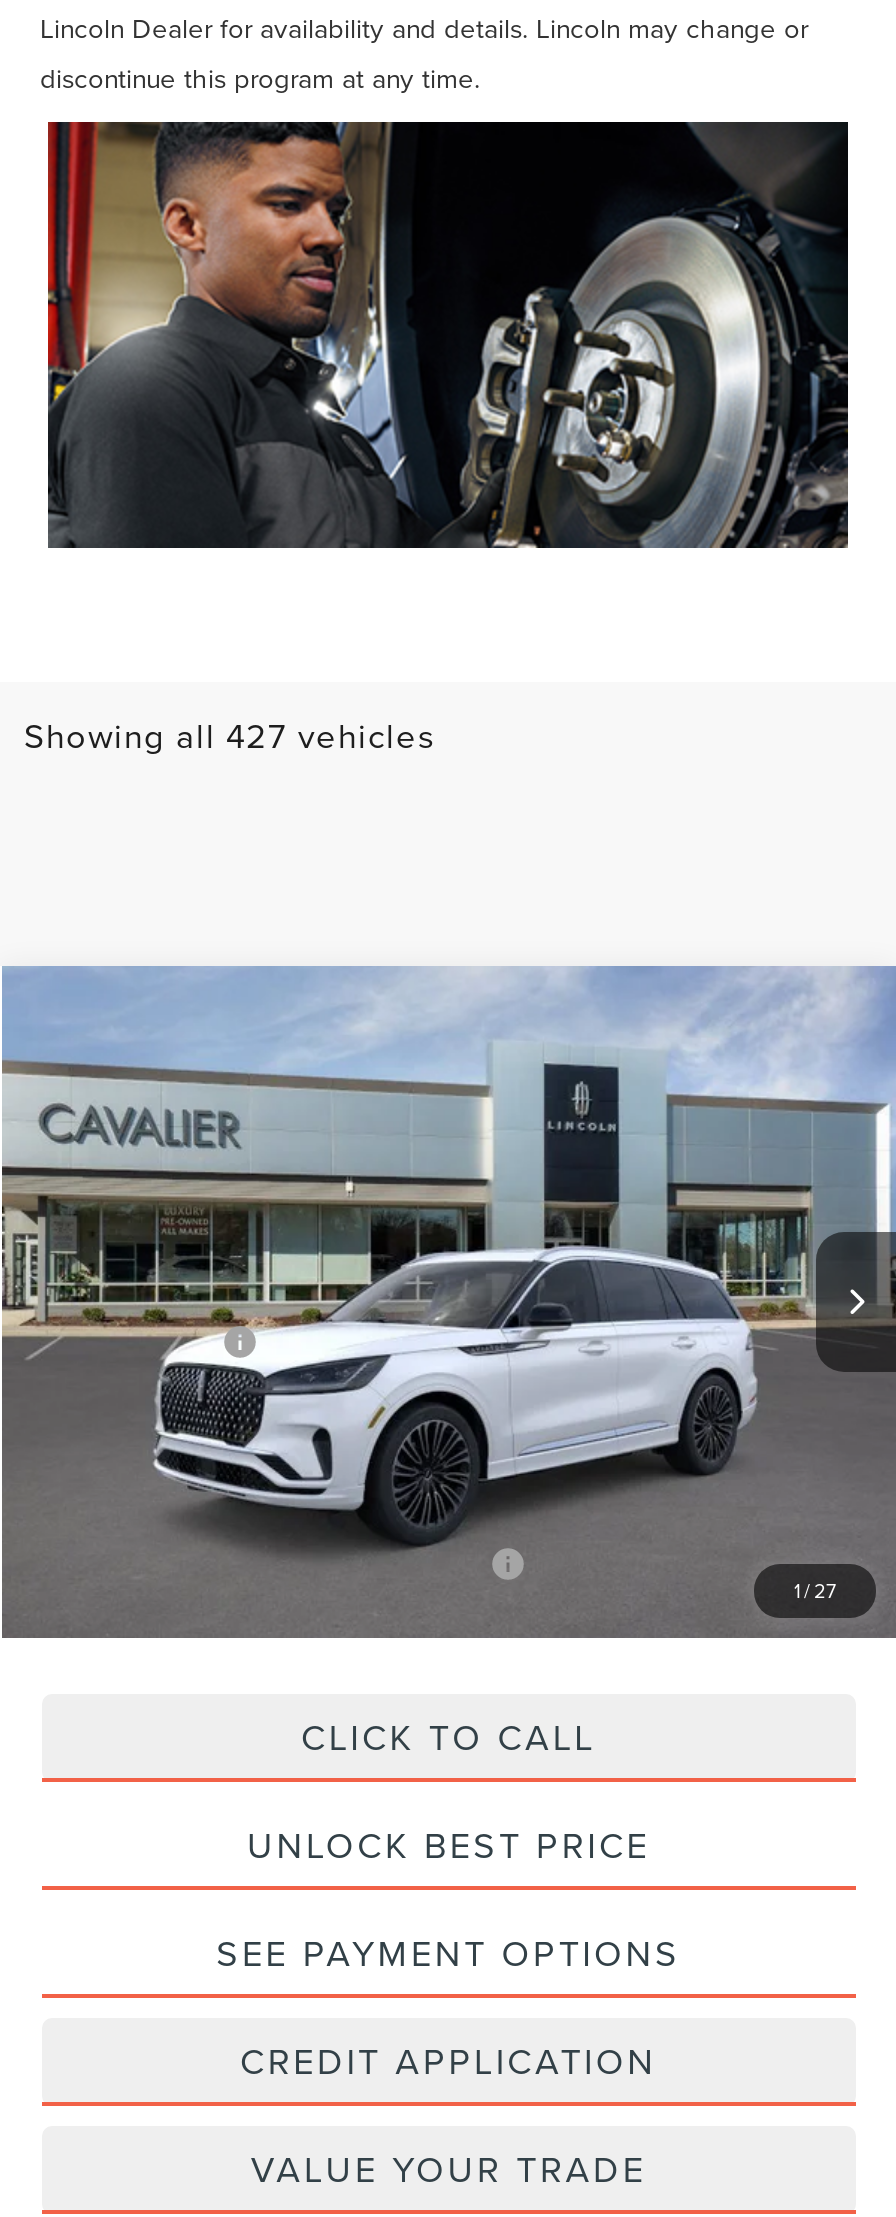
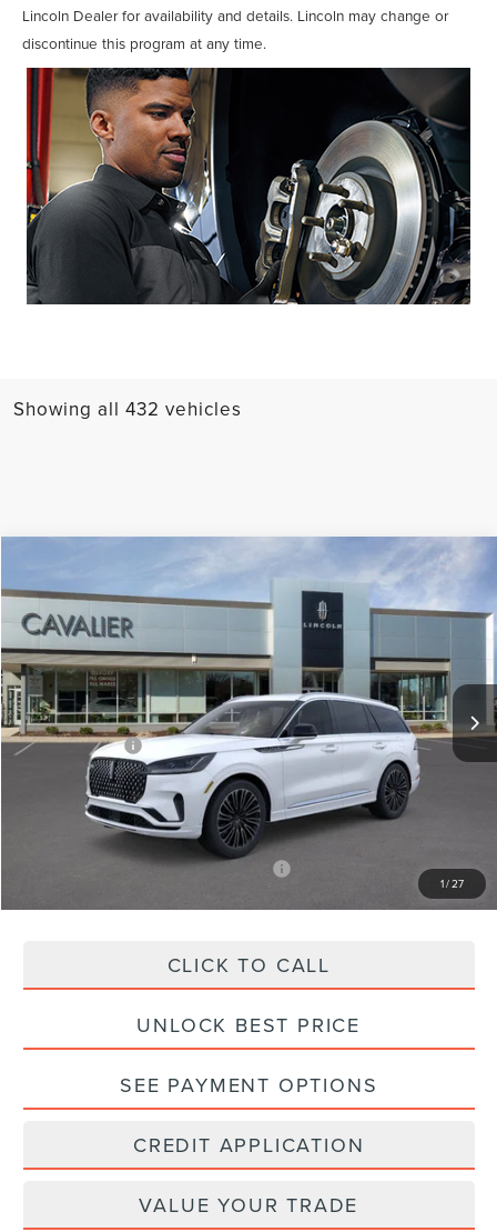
[24,712,436,760] Showing all 427 vehicles -> [13,395,242,422] Showing all 432 vehicles

